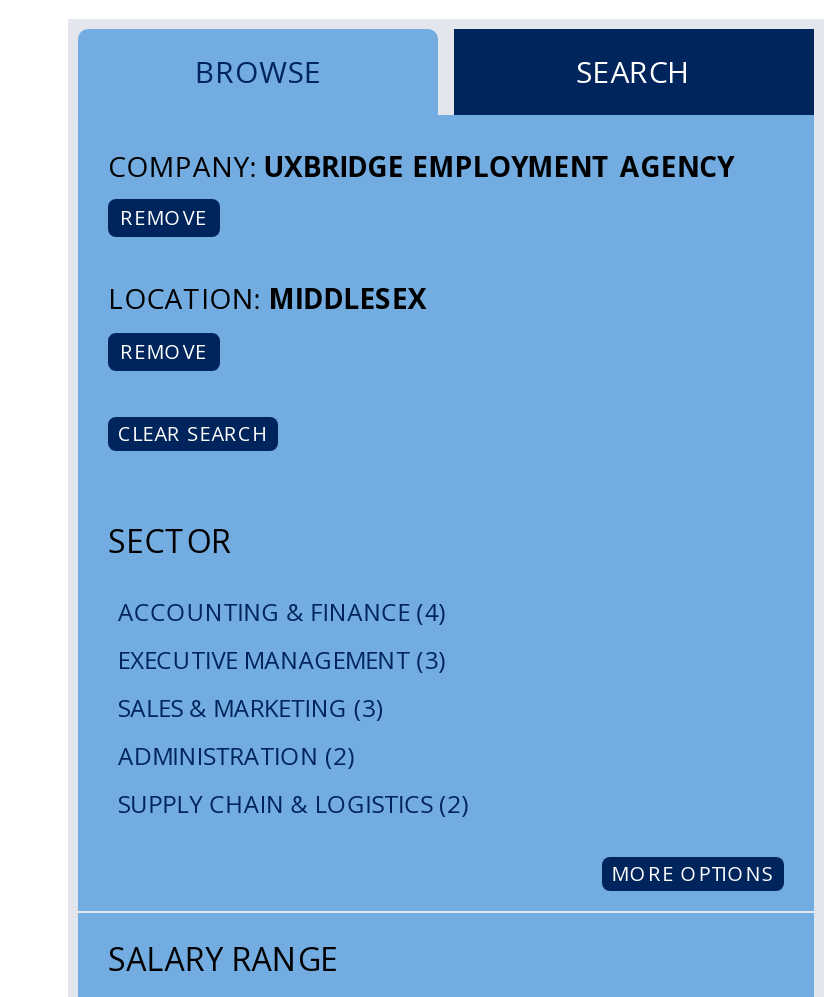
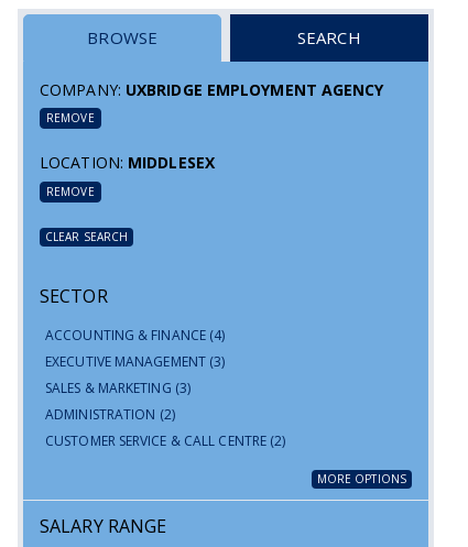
[118,786,468,820] SUPPLY CHAIN & LOGISTICS (2) -> [45,431,286,450] CUSTOMER SERVICE & CALL CENTRE (2)

